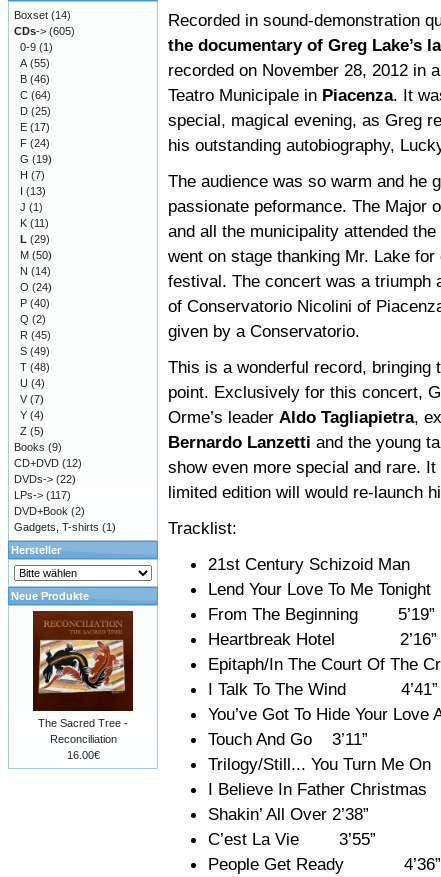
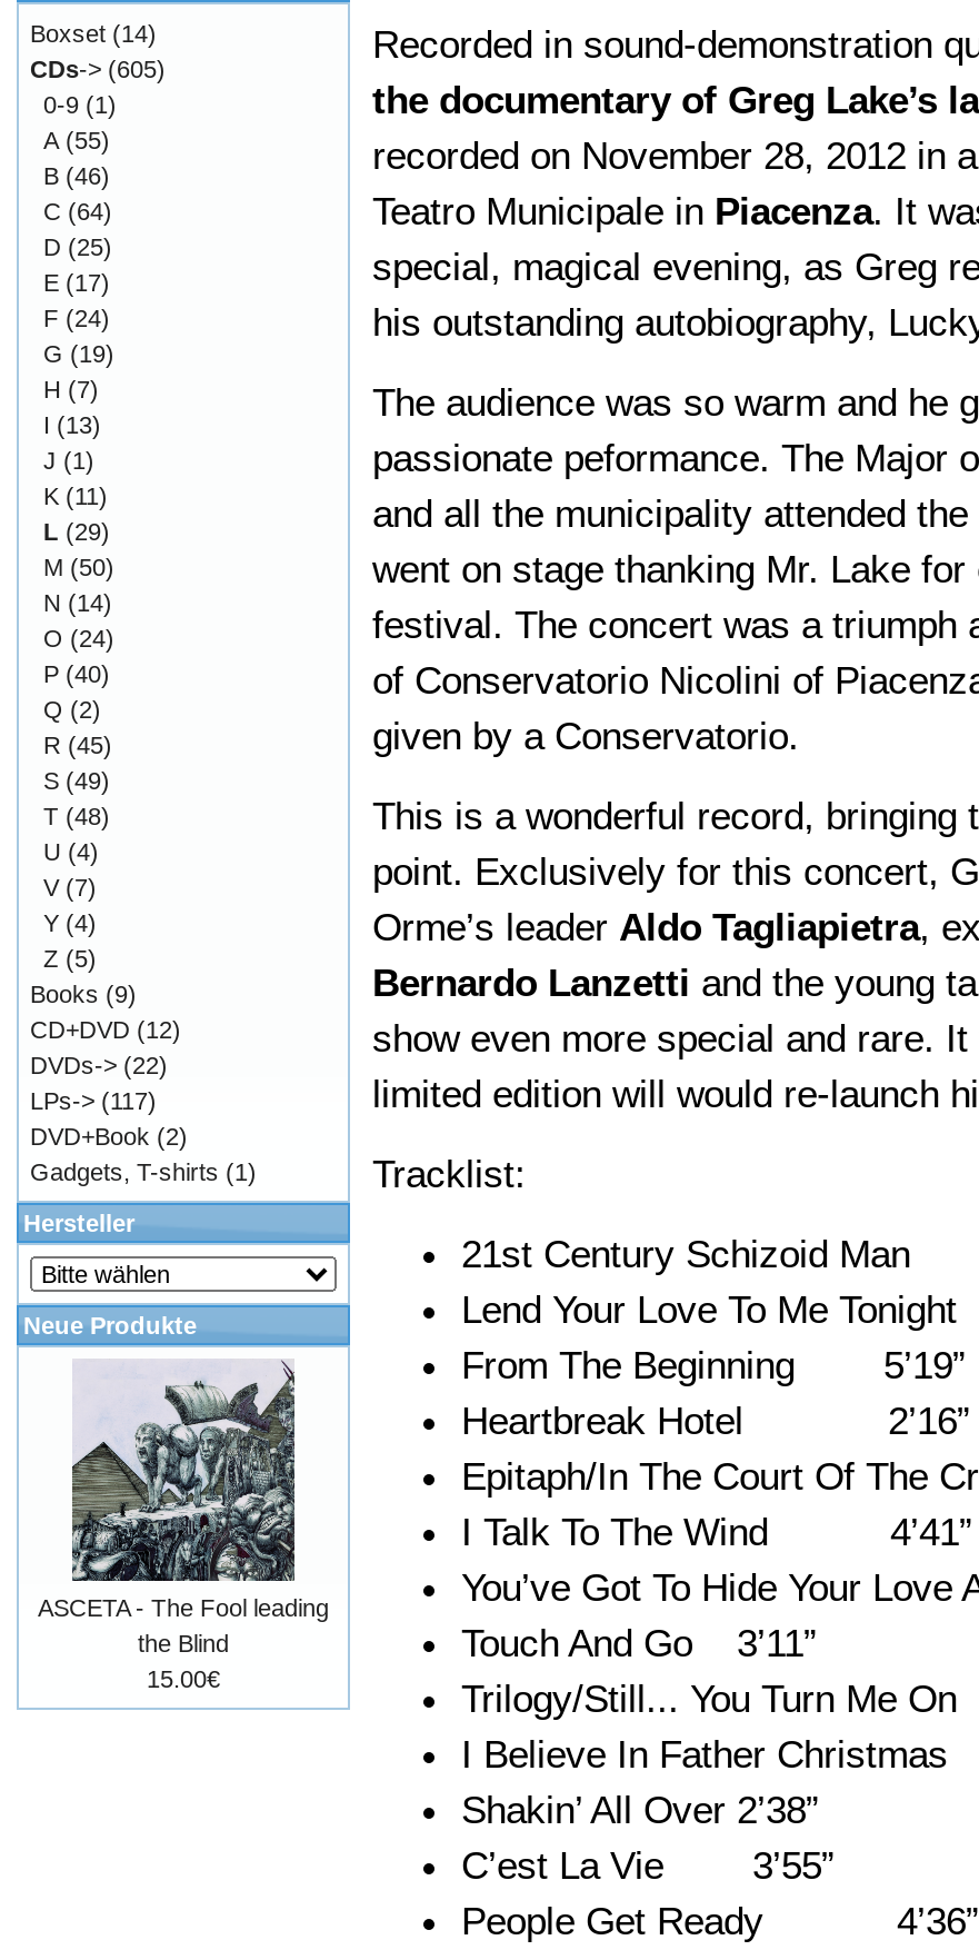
[32,610,134,761] [image] | The Sacred Tree - | Reconciliation | 16.00€ -> [38,1359,329,1692] [image] | ASCETA - The Fool leading | the Blind | 15.00€

